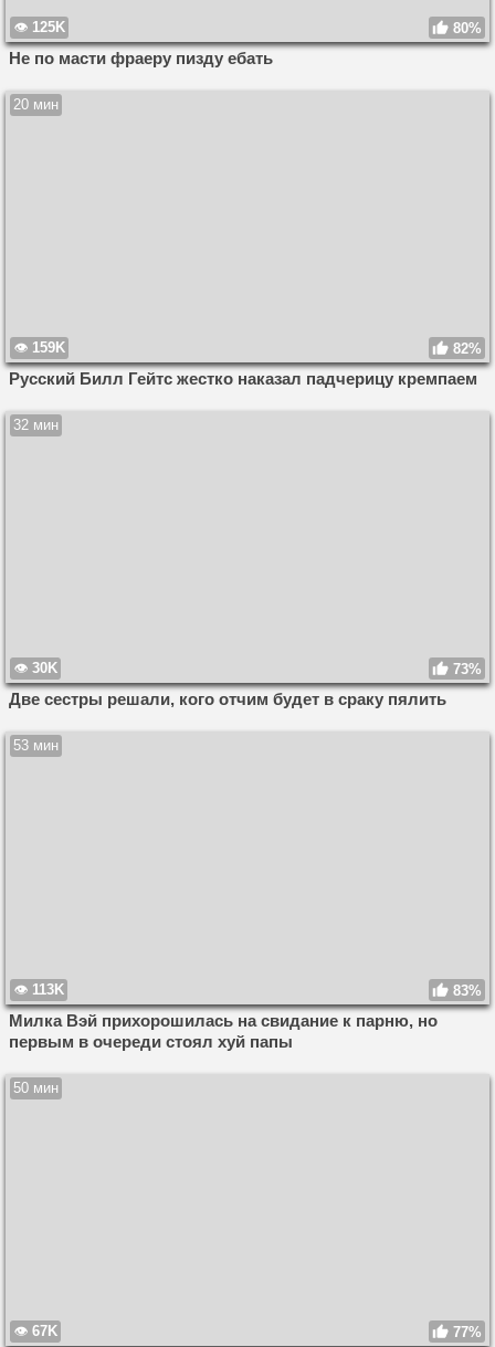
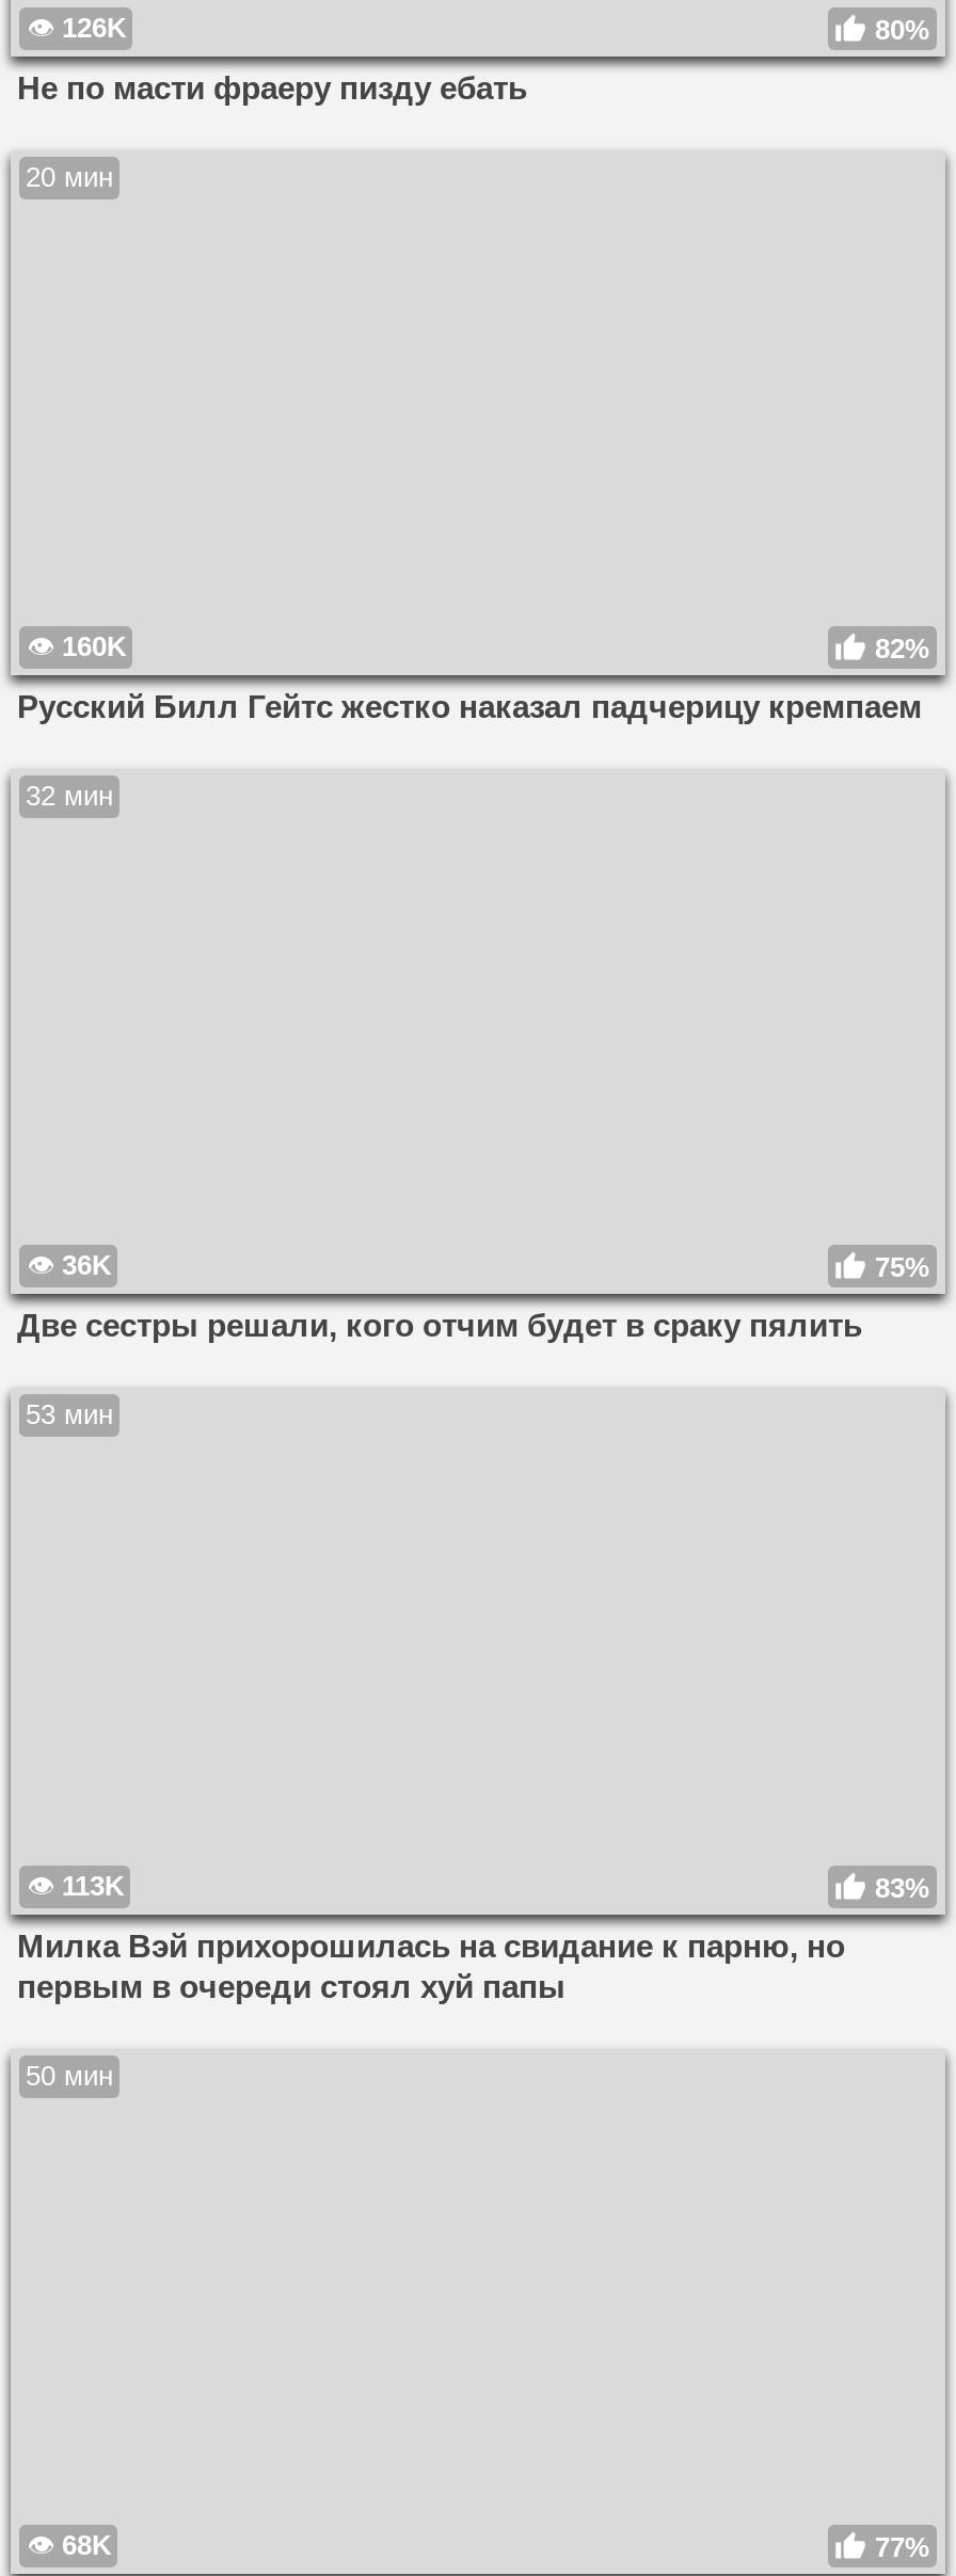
[32,18,65,35] 125K -> [62,11,126,43] 126K
[32,339,65,356] 159K -> [62,630,126,662] 160K
[32,660,482,678] 30K | 73% -> [62,1250,930,1284] 36K | 75%
[32,1323,57,1339] 67K -> [62,2529,111,2561] 68K

